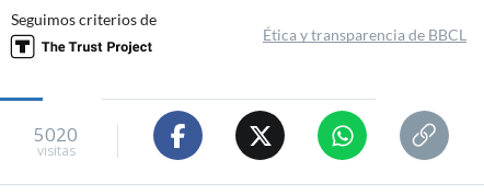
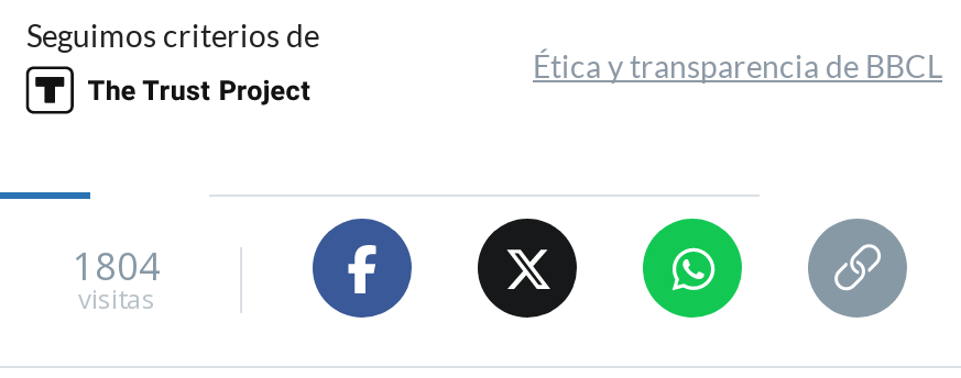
[34,121,78,146] 5020 -> [73,240,161,290] 1804

